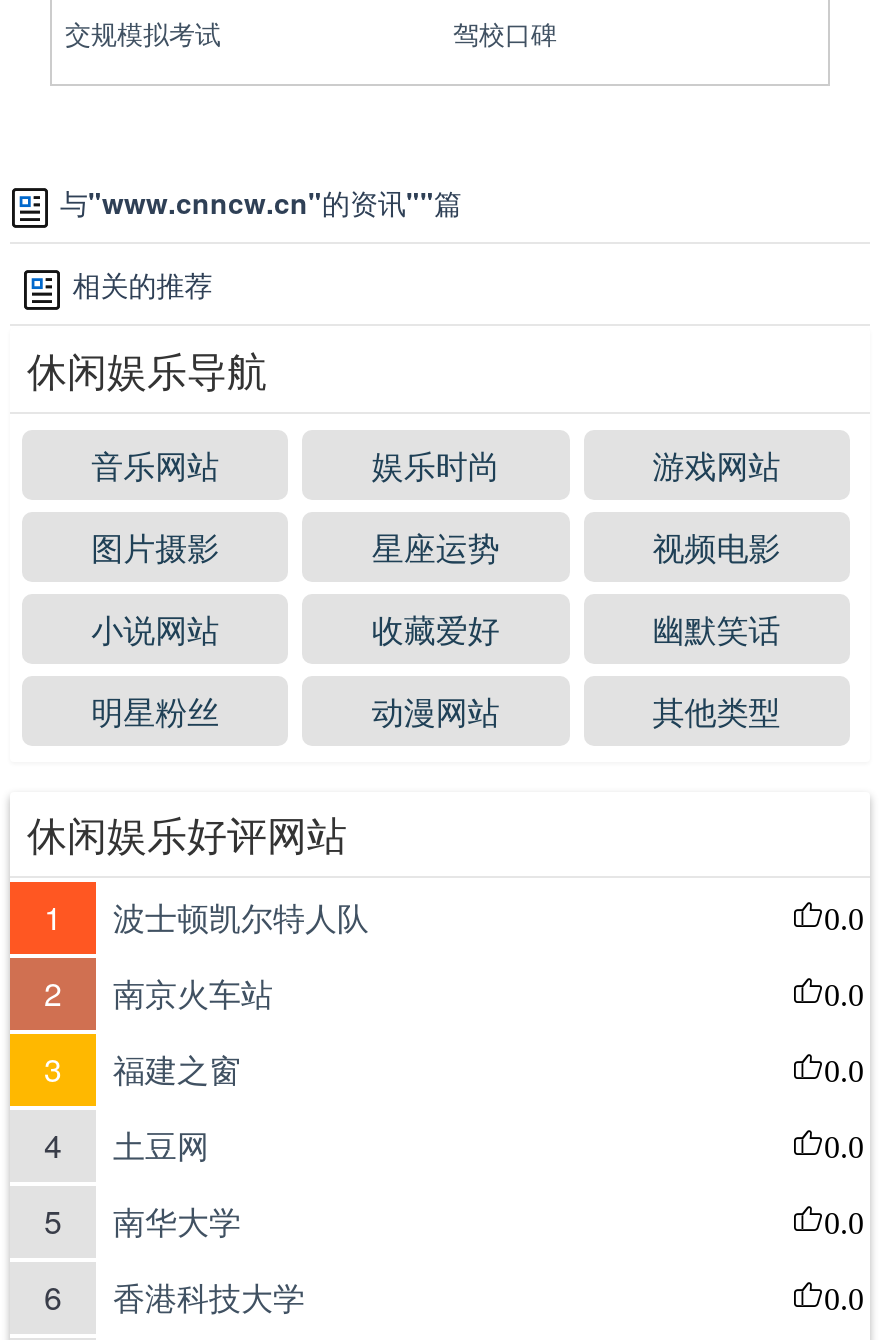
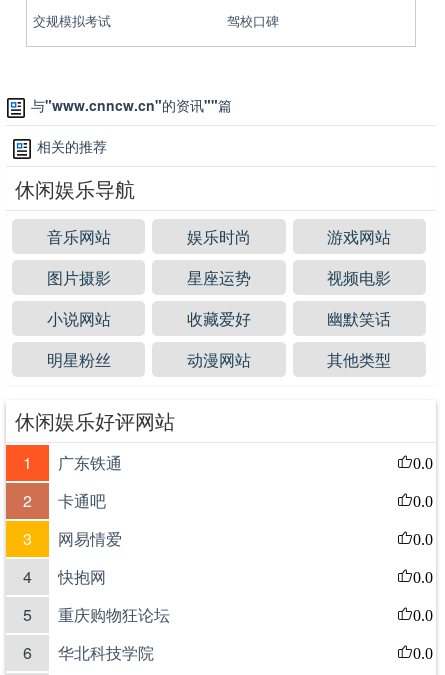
[113,894,369,940] 波士顿凯尔特人队 -> [57,451,121,474] 广东铁通
[113,970,273,1016] 南京火车站 -> [57,489,105,512] 卡通吧
[113,1046,241,1092] 福建之窗 -> [57,527,121,550] 网易情爱
[113,1122,209,1168] 土豆网 -> [57,565,105,588] 快抱网
[113,1198,241,1244] 南华大学 -> [57,603,169,626] 重庆购物狂论坛
[113,1274,305,1320] 香港科技大学 -> [57,641,153,664] 华北科技学院

